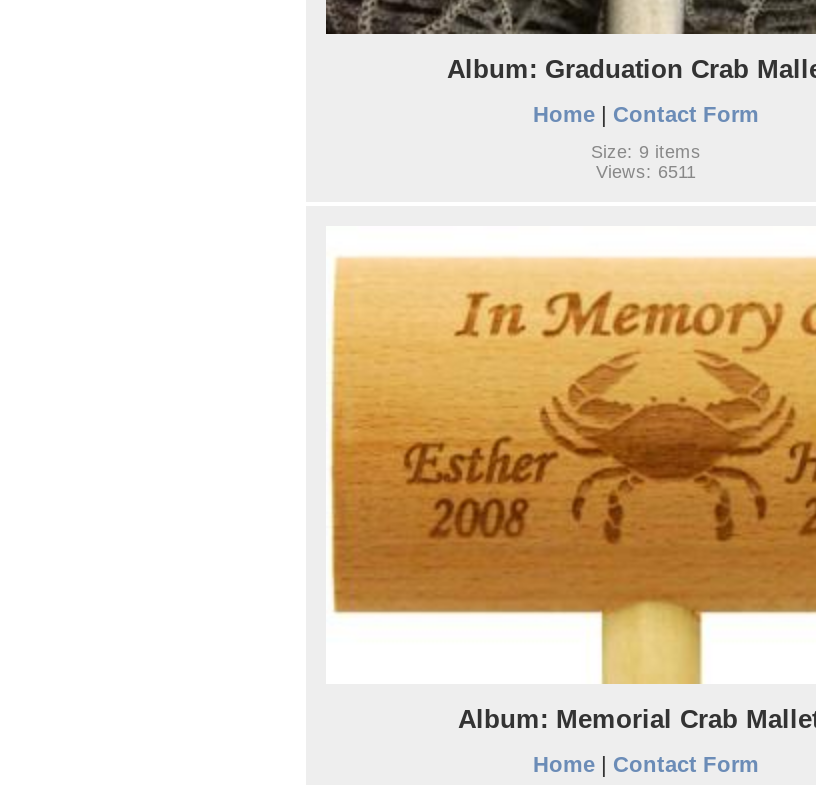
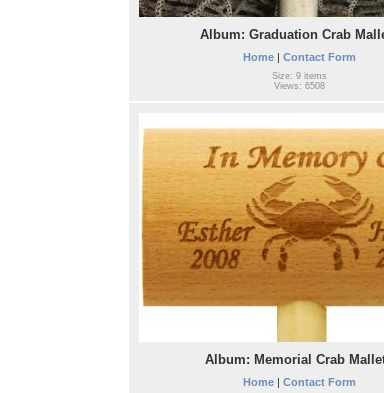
[596,163,696,183] Views: 6511 -> [273,81,324,91] Views: 6508

